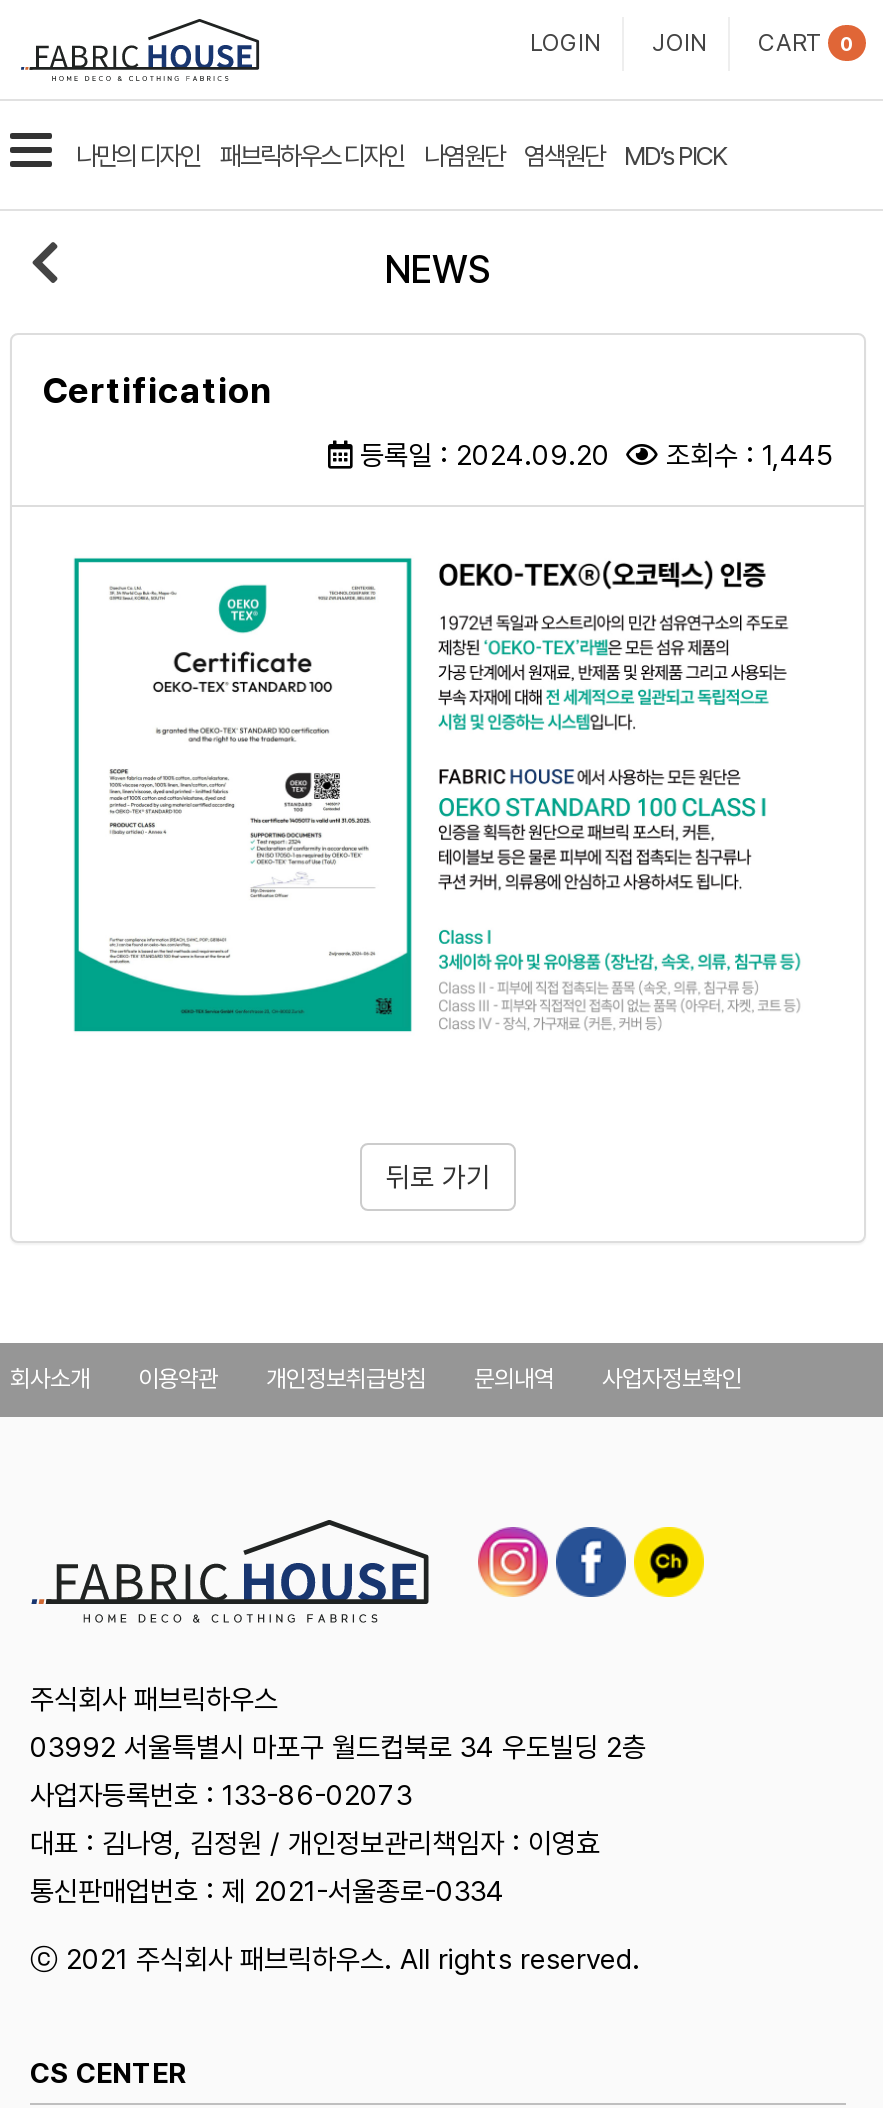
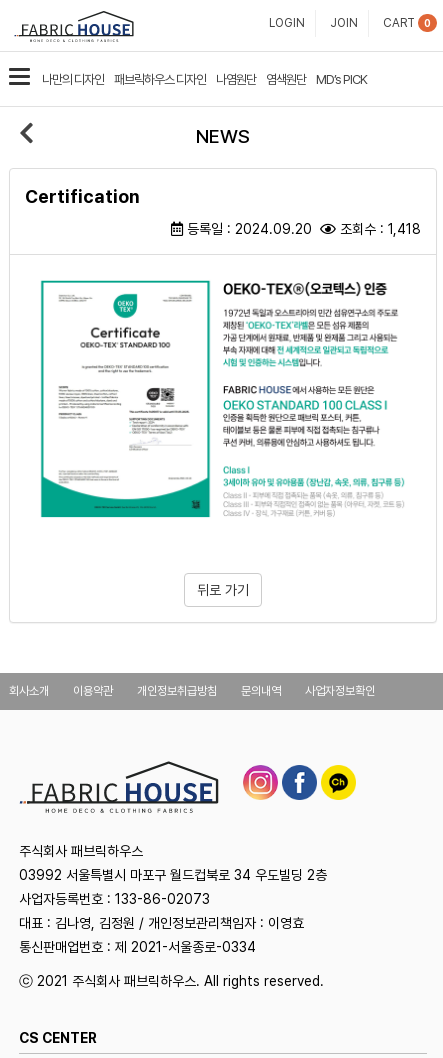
[658,439,834,471] 조회수 : 1,445 -> [336,221,421,237] 조회수 : 1,418

